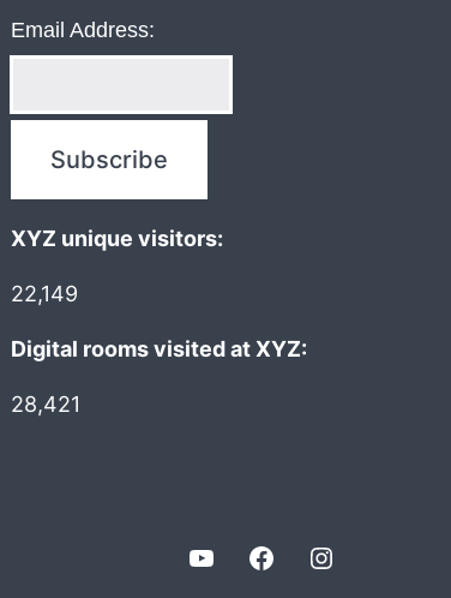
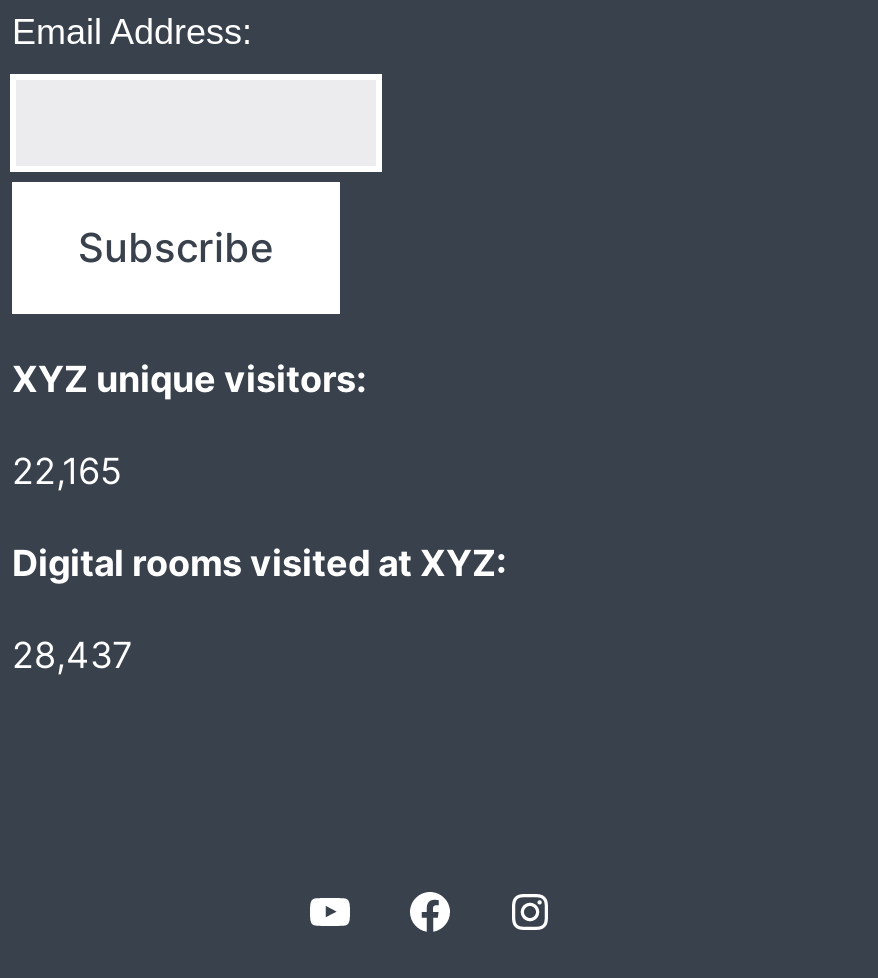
[11,281,78,306] 22,149 -> [12,449,122,491] 22,165
[11,391,80,416] 28,421 -> [12,633,132,675] 28,437

